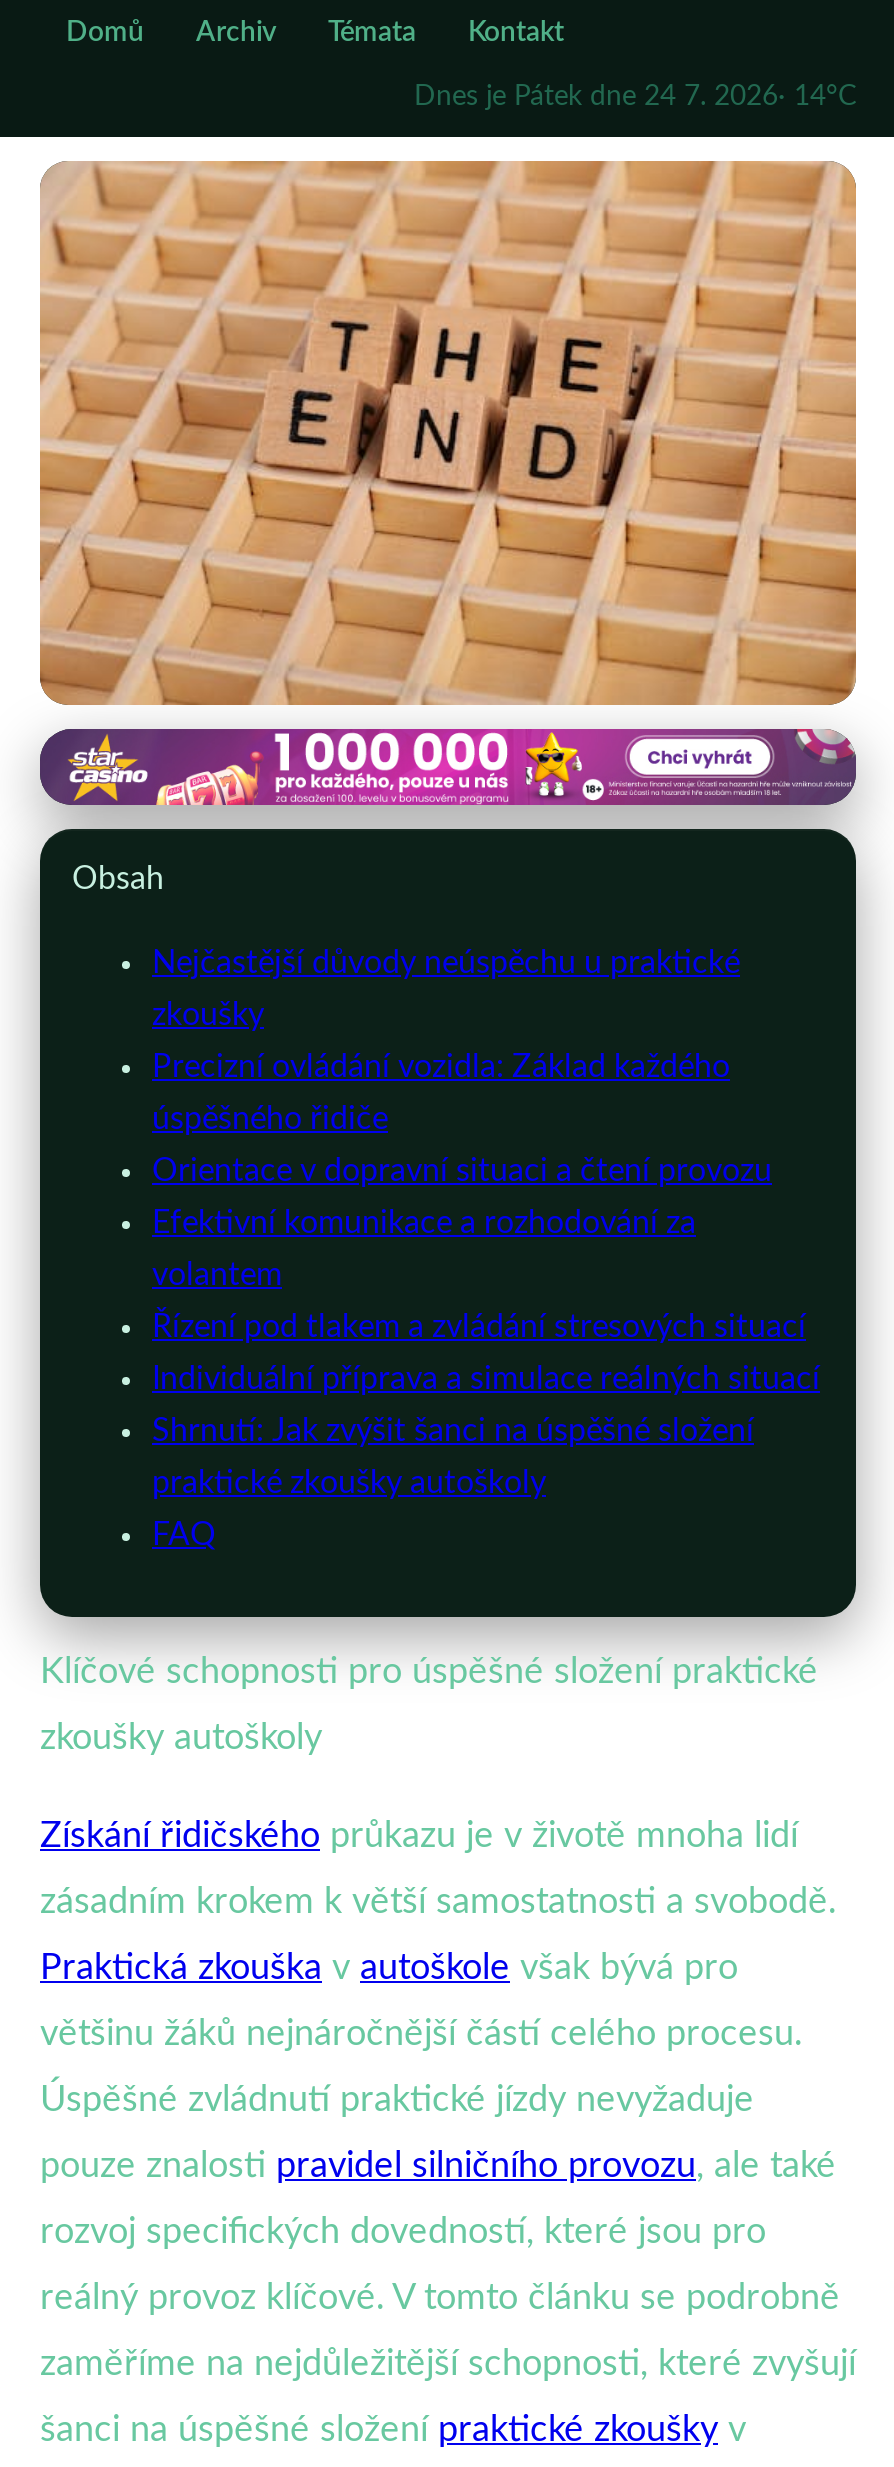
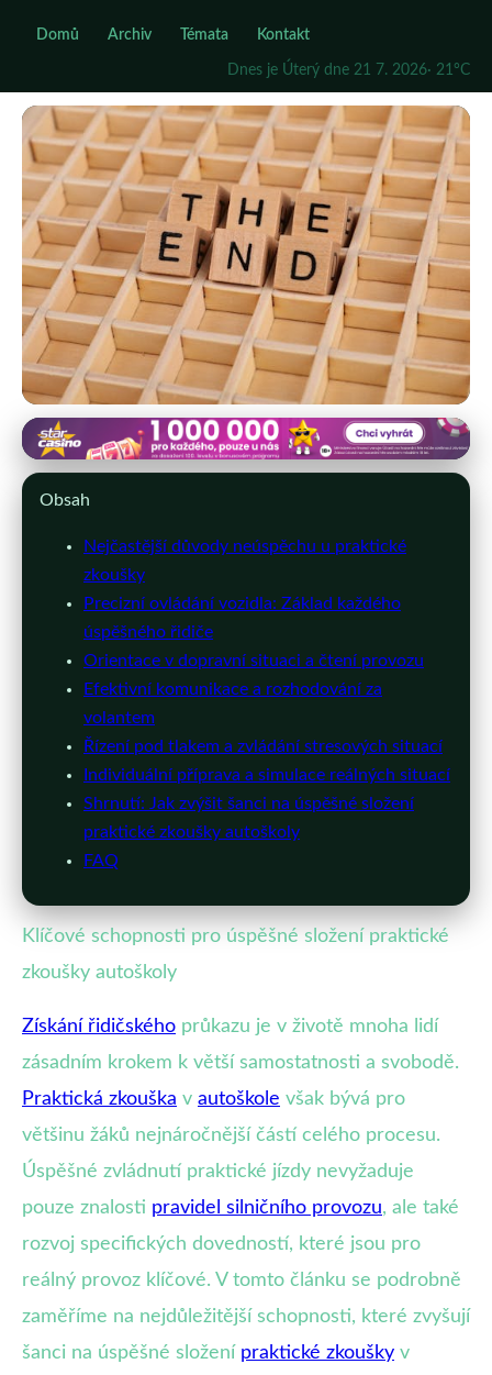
[414,83,856,111] Dnes je Pátek dne 24 7. 2026 · 14°C -> [227,63,470,78] Dnes je Úterý dne 21 7. 2026 · 21°C

